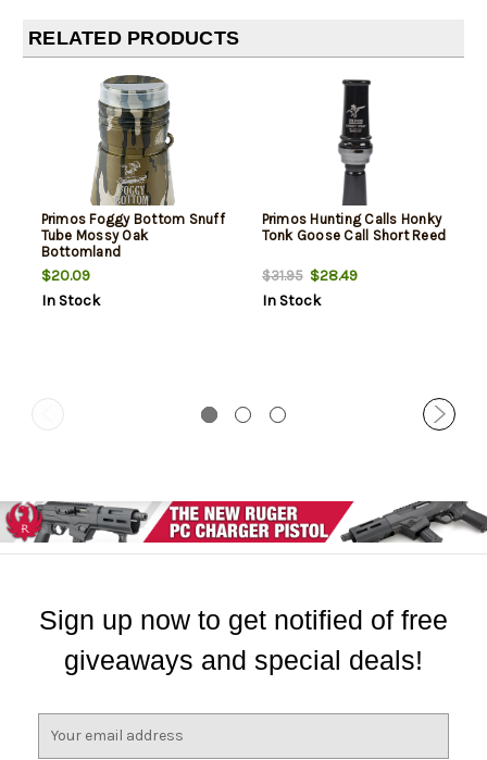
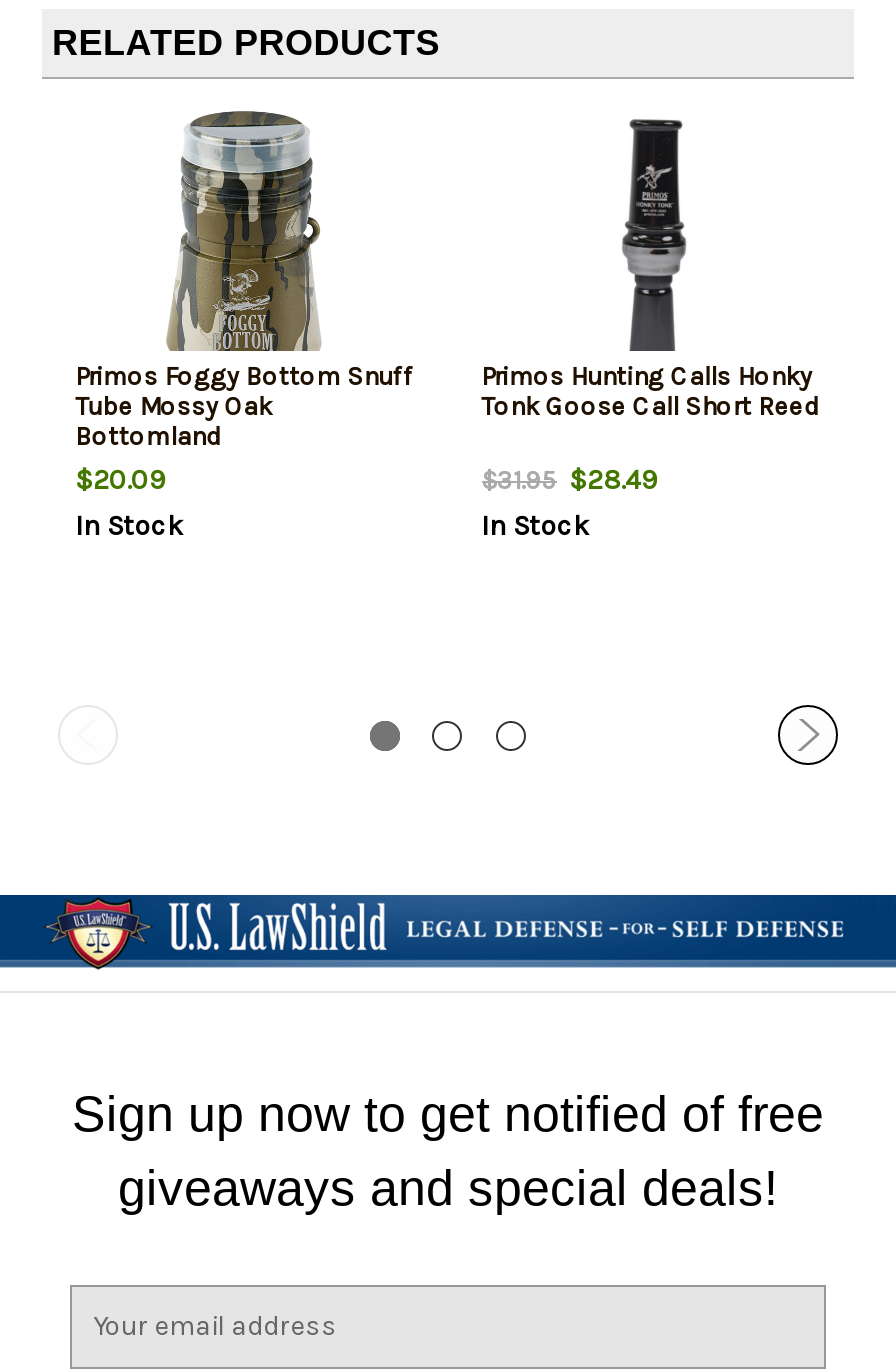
[3,500,484,544] [image] -> [6,893,890,971] [image]

